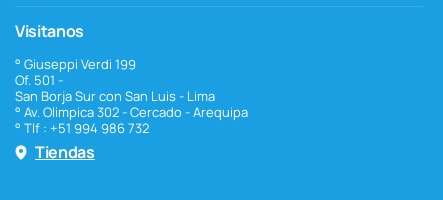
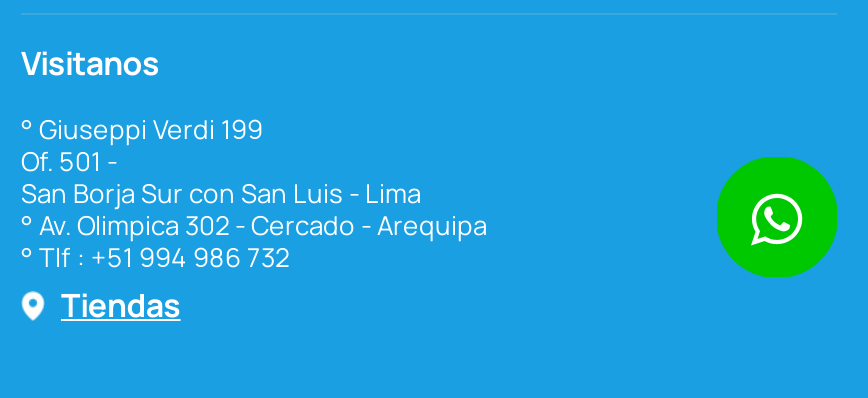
none -> [715,155,839,279] [image]

